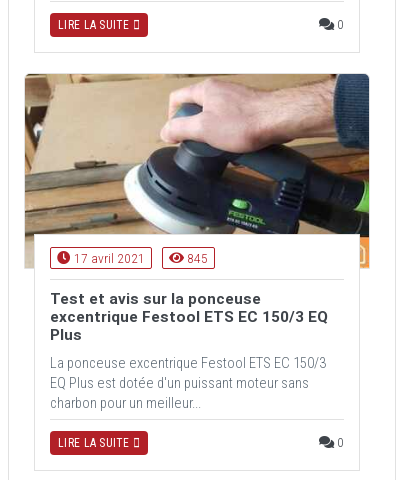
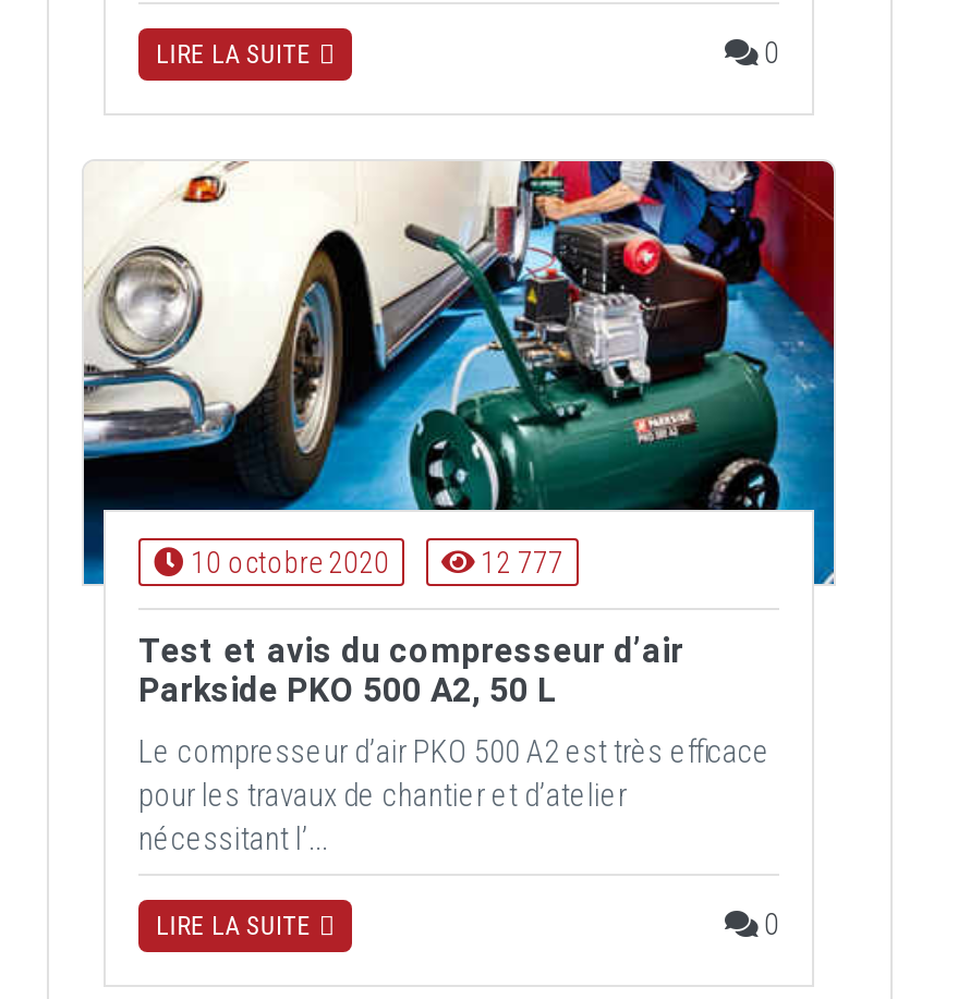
[24,73,370,269] [image] | 17 avril 2021 | 845 -> [82,159,836,586] [image] | 10 octobre 2020 | 12 777
[50,290,328,344] Test et avis sur la ponceuse | excentrique Festool ETS EC 150/3 EQ | Plus -> [138,631,683,710] Test et avis du compresseur d’air | Parkside PKO 500 A2, 50 L
[50,355,326,412] La ponceuse excentrique Festool ETS EC 150/3 | EQ Plus est dotée d'un puissant moteur sans | charbon pour un meilleur... -> [138,734,771,858] Le compresseur d’air PKO 500 A2 est très efficace | pour les travaux de chantier et d’atelier | nécessitant l’...

